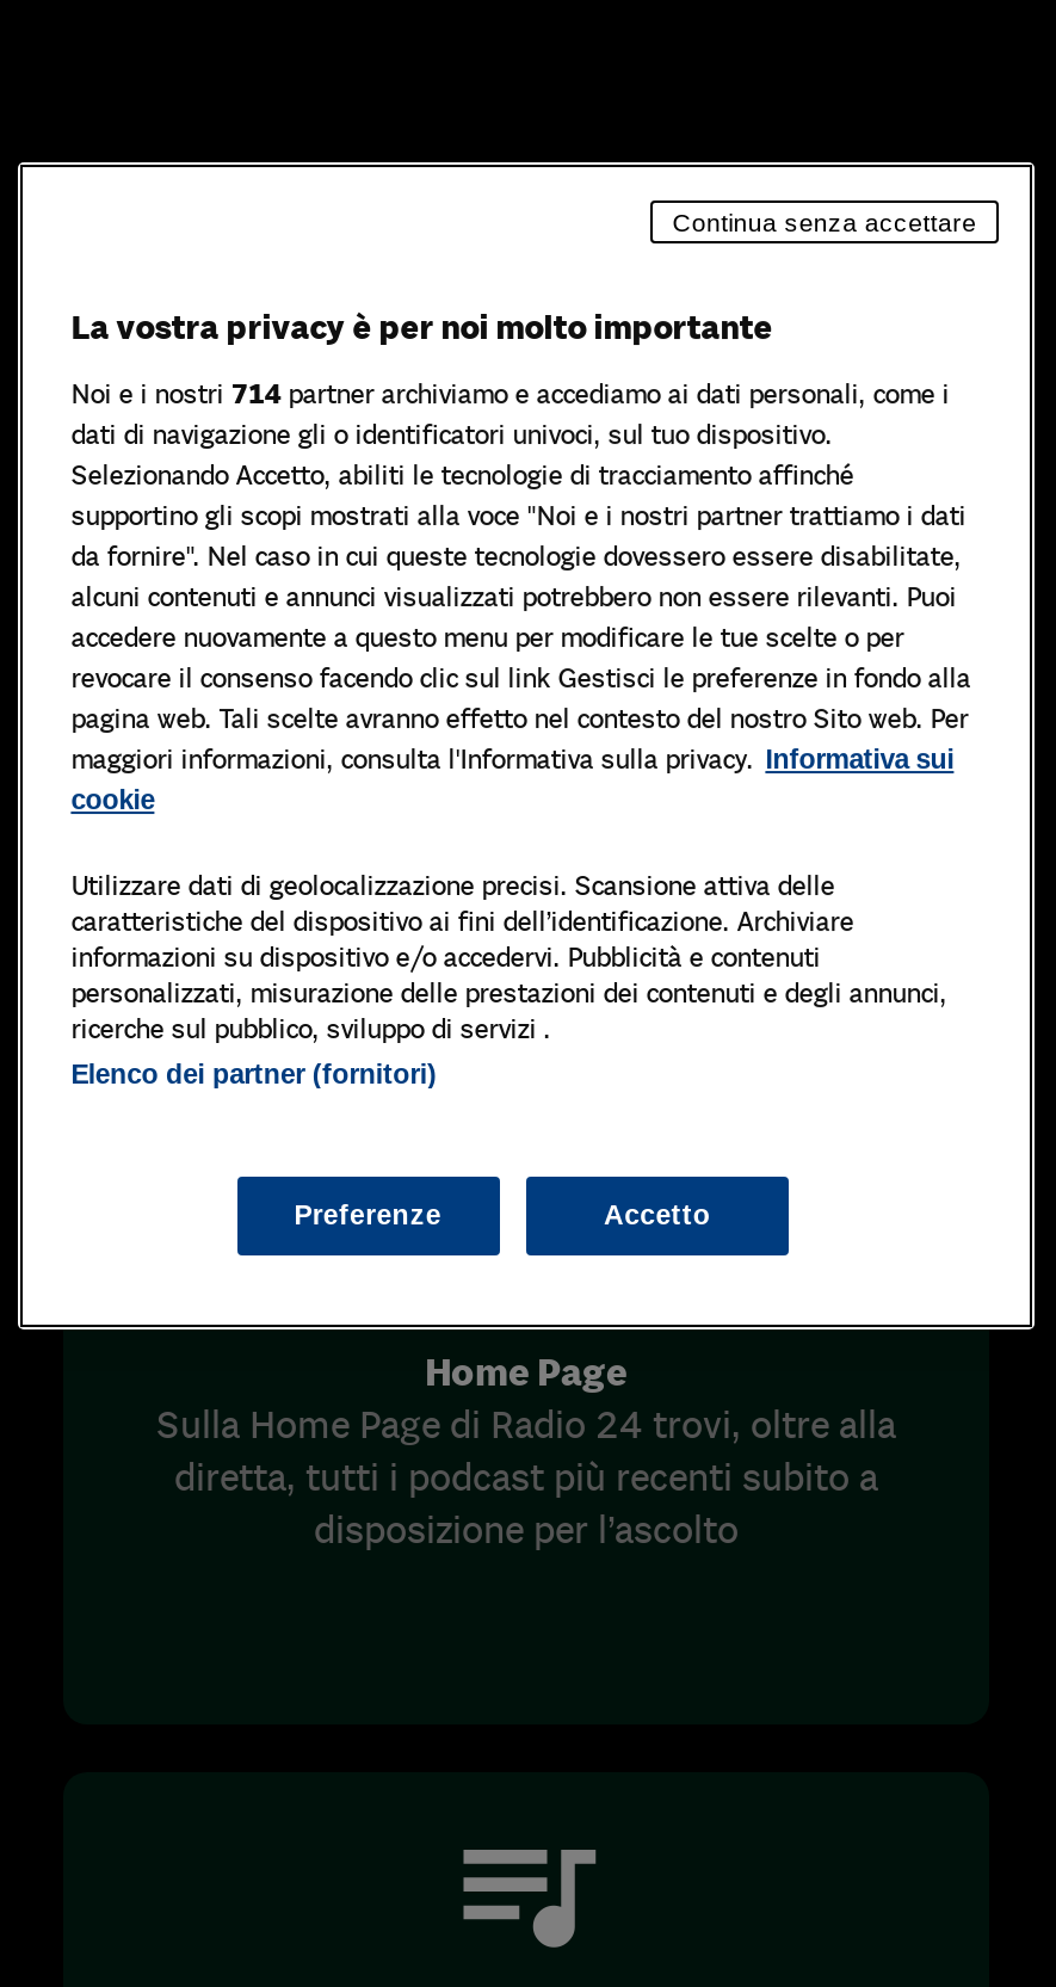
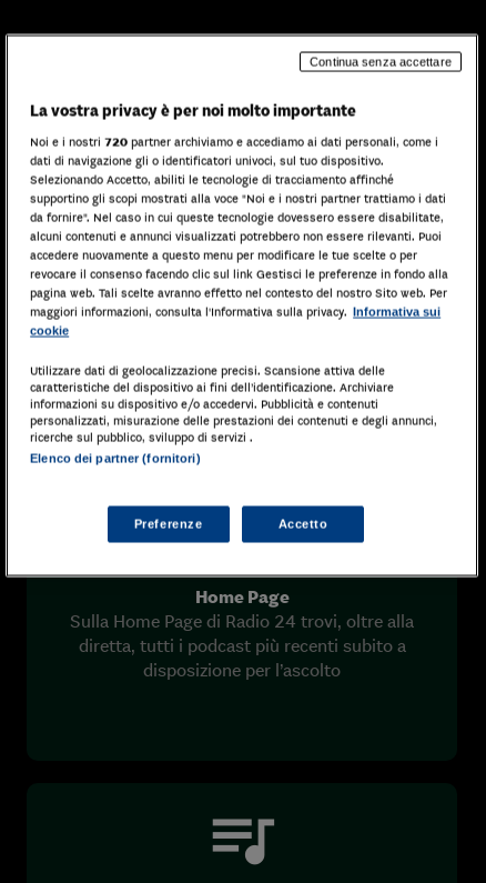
[71,378,949,411] Noi e i nostri 714 partner archiviamo e accediamo ai dati personali, come i -> [30,134,439,150] Noi e i nostri 720 partner archiviamo e accediamo ai dati personali, come i

